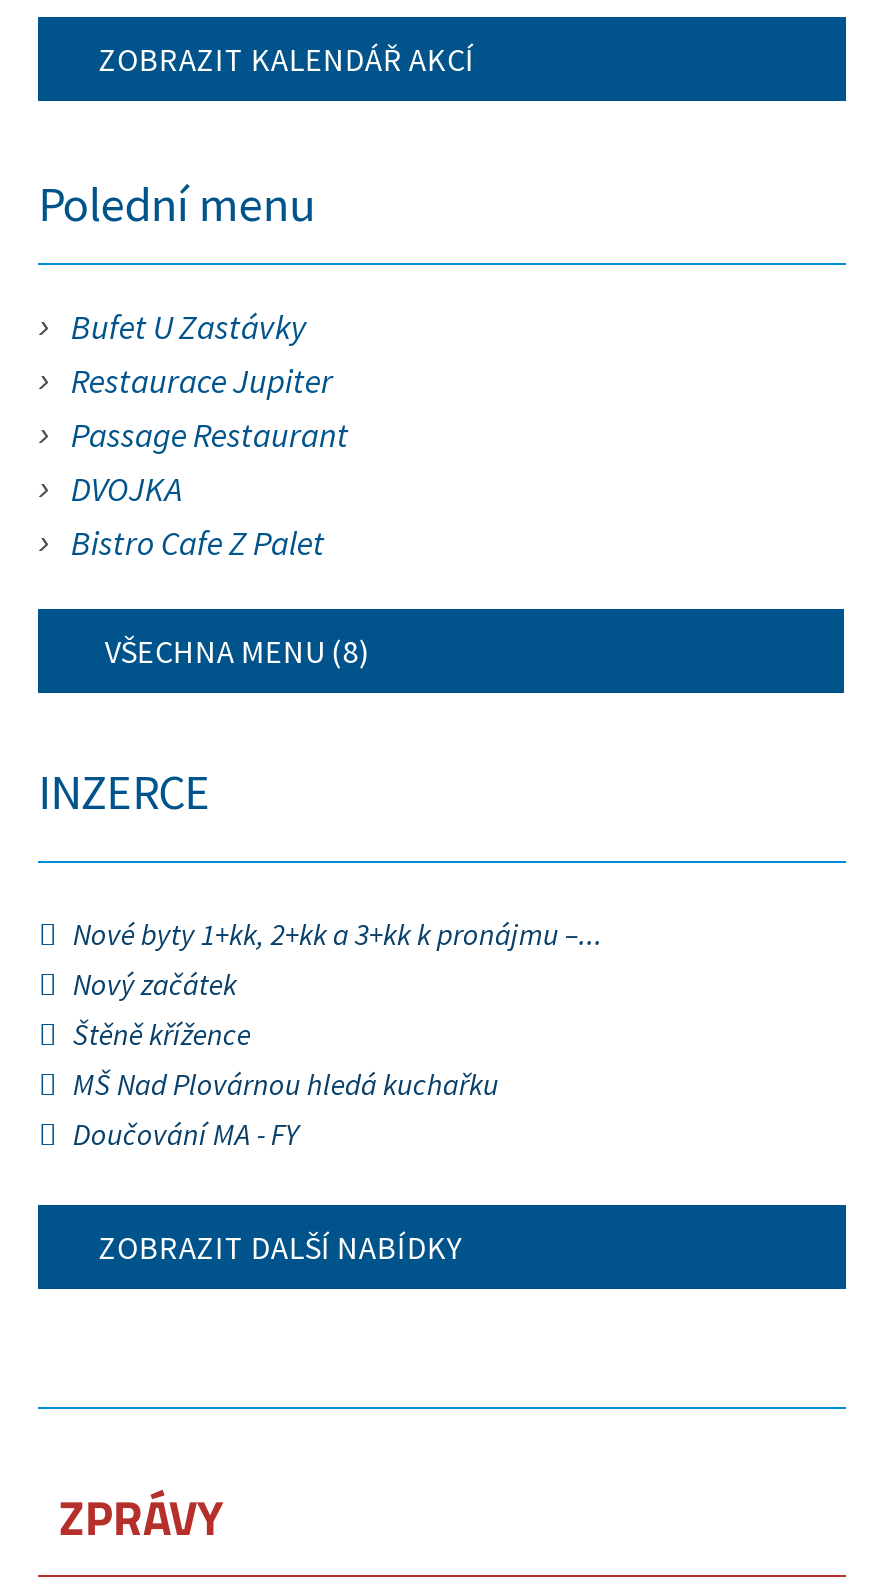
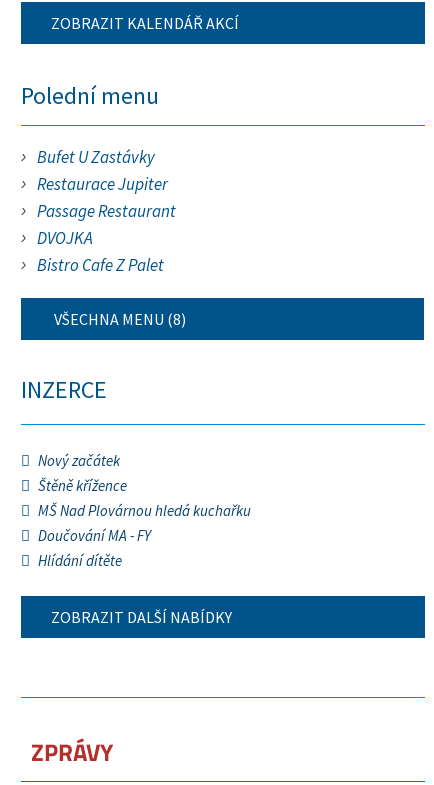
[73,915,603,953] Nové byty 1+kk, 2+kk a 3+kk k pronájmu –... -> none
moved [73,965,499,1153] -> [38,451,251,545]: Nový začátek | Štěně křížence | MŠ Nad Plovárnou hledá kuchařku | Doučování MA - FY
none -> [38,551,122,570] Hlídání dítěte

